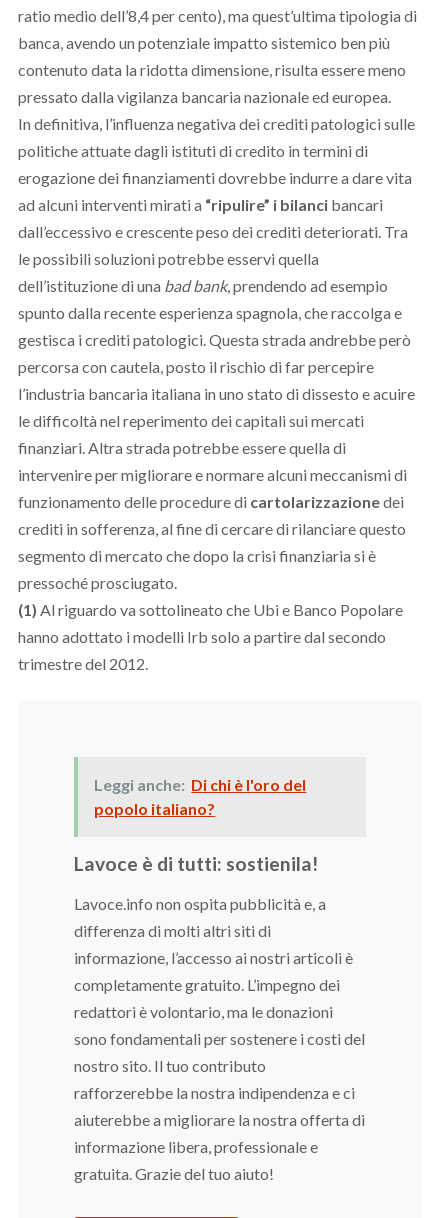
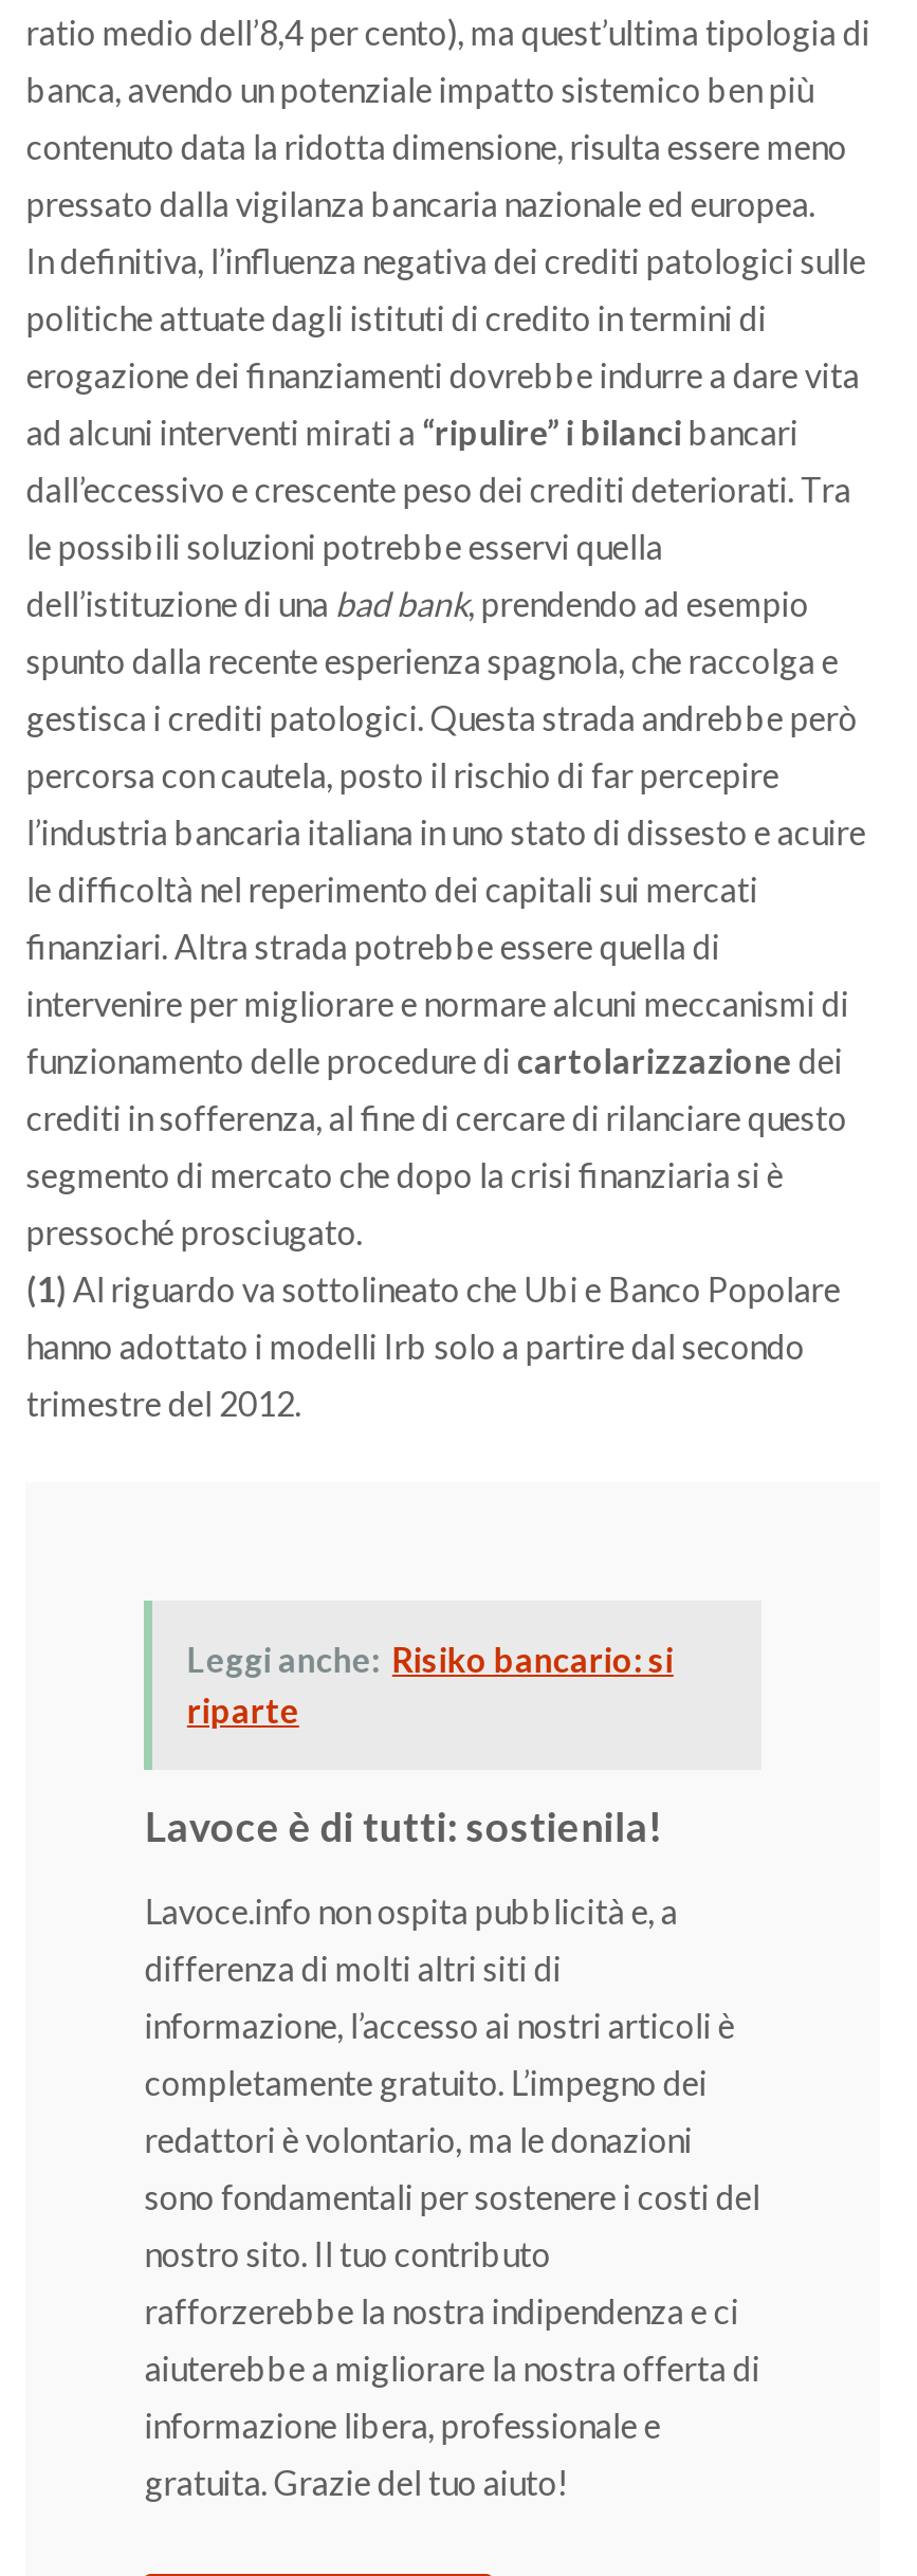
[94,775,306,818] Leggi anche: Di chi è l'oro del | popolo italiano? -> [187,1638,674,1729] Leggi anche: Risiko bancario: si | riparte

